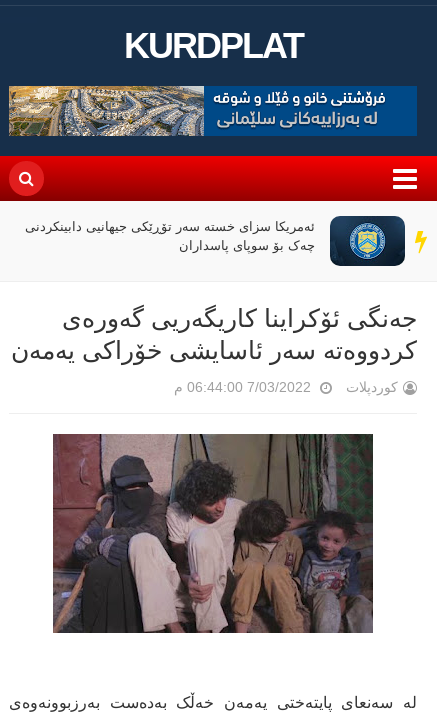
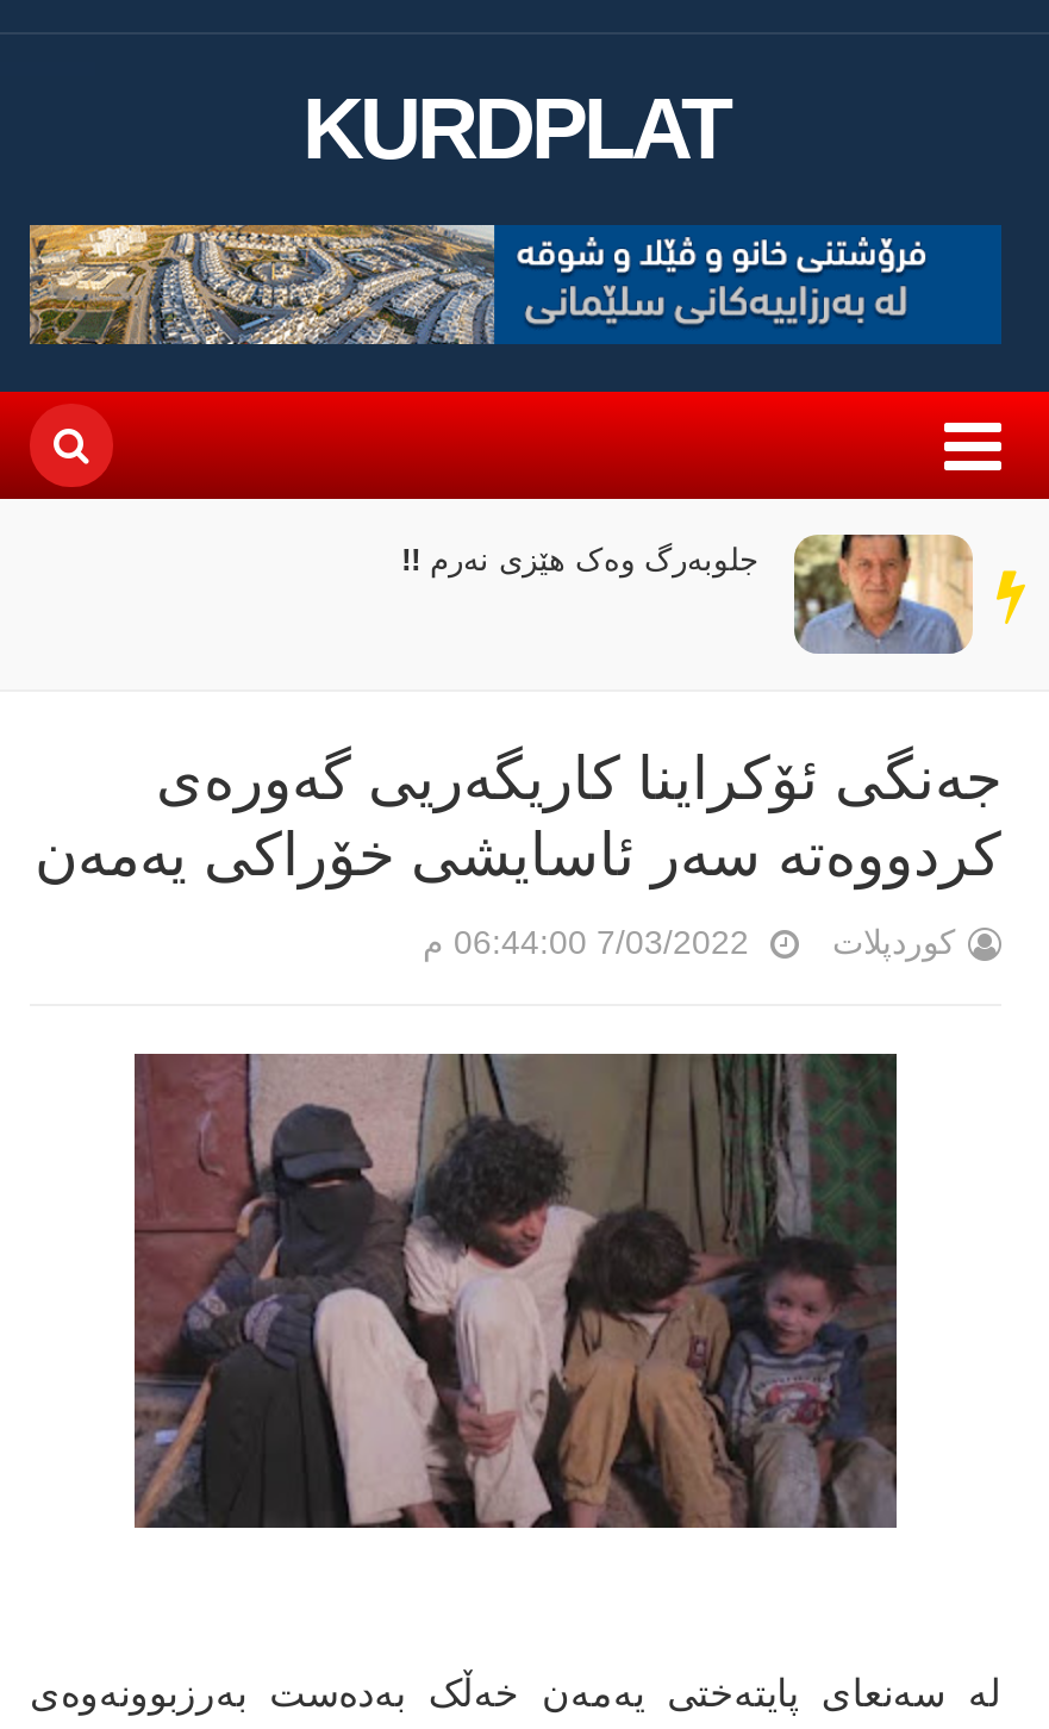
[25,215,406,266] [image] | ئەمریکا سزای خستە سەر تۆڕێکی جیهانیی دابینکردنی | چەک بۆ سوپای پاسداران -> [401,532,973,651] [image] | جلوبەرگ وەک هێزی نەرم !!

